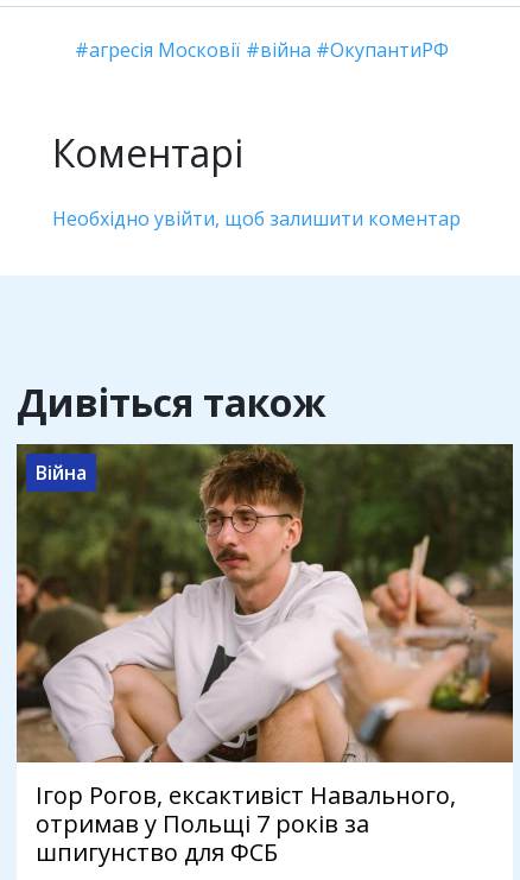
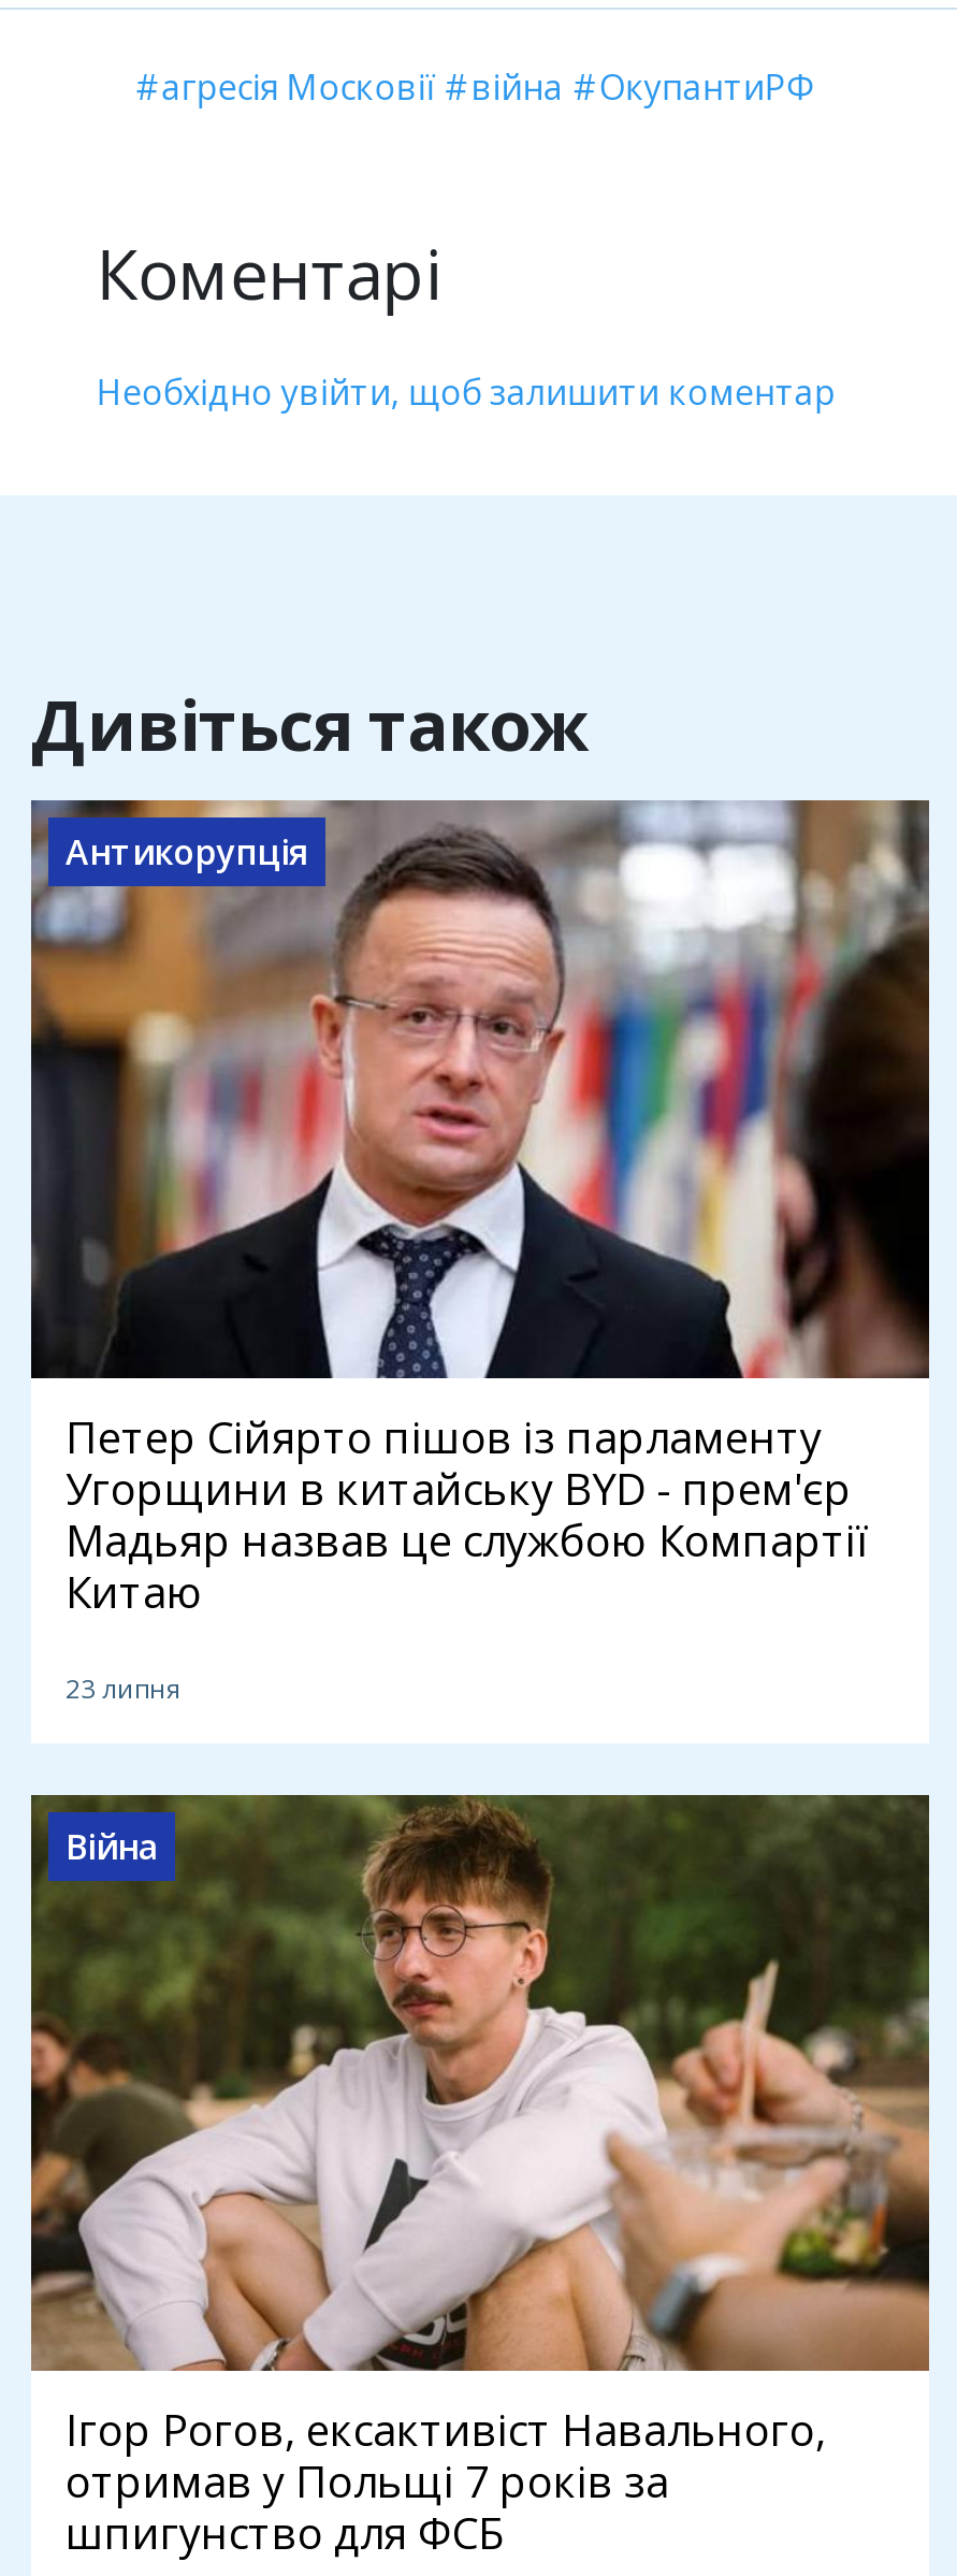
none -> [29,798,931,1380] [image] | Антикорупція
none -> [66,1407,869,1706] Петер Сійярто пішов із парламенту | Угорщини в китайську BYD - прем'єр | Мадьяр назвав це службою Компартії | Китаю | 23 липня

